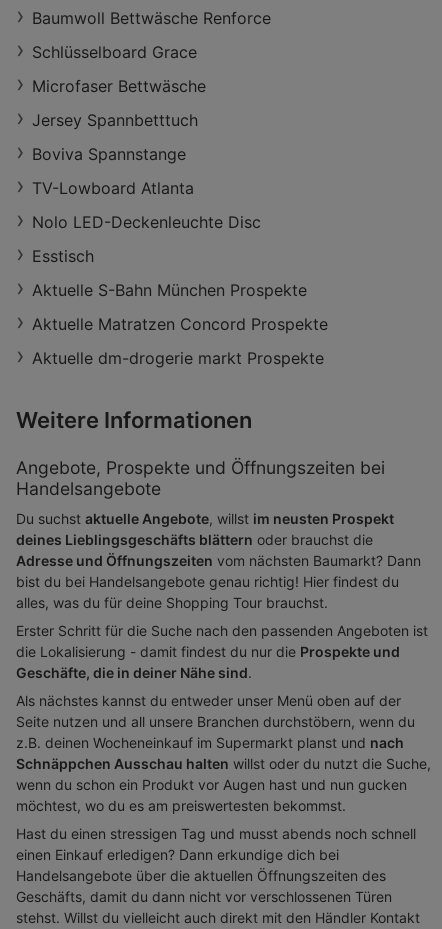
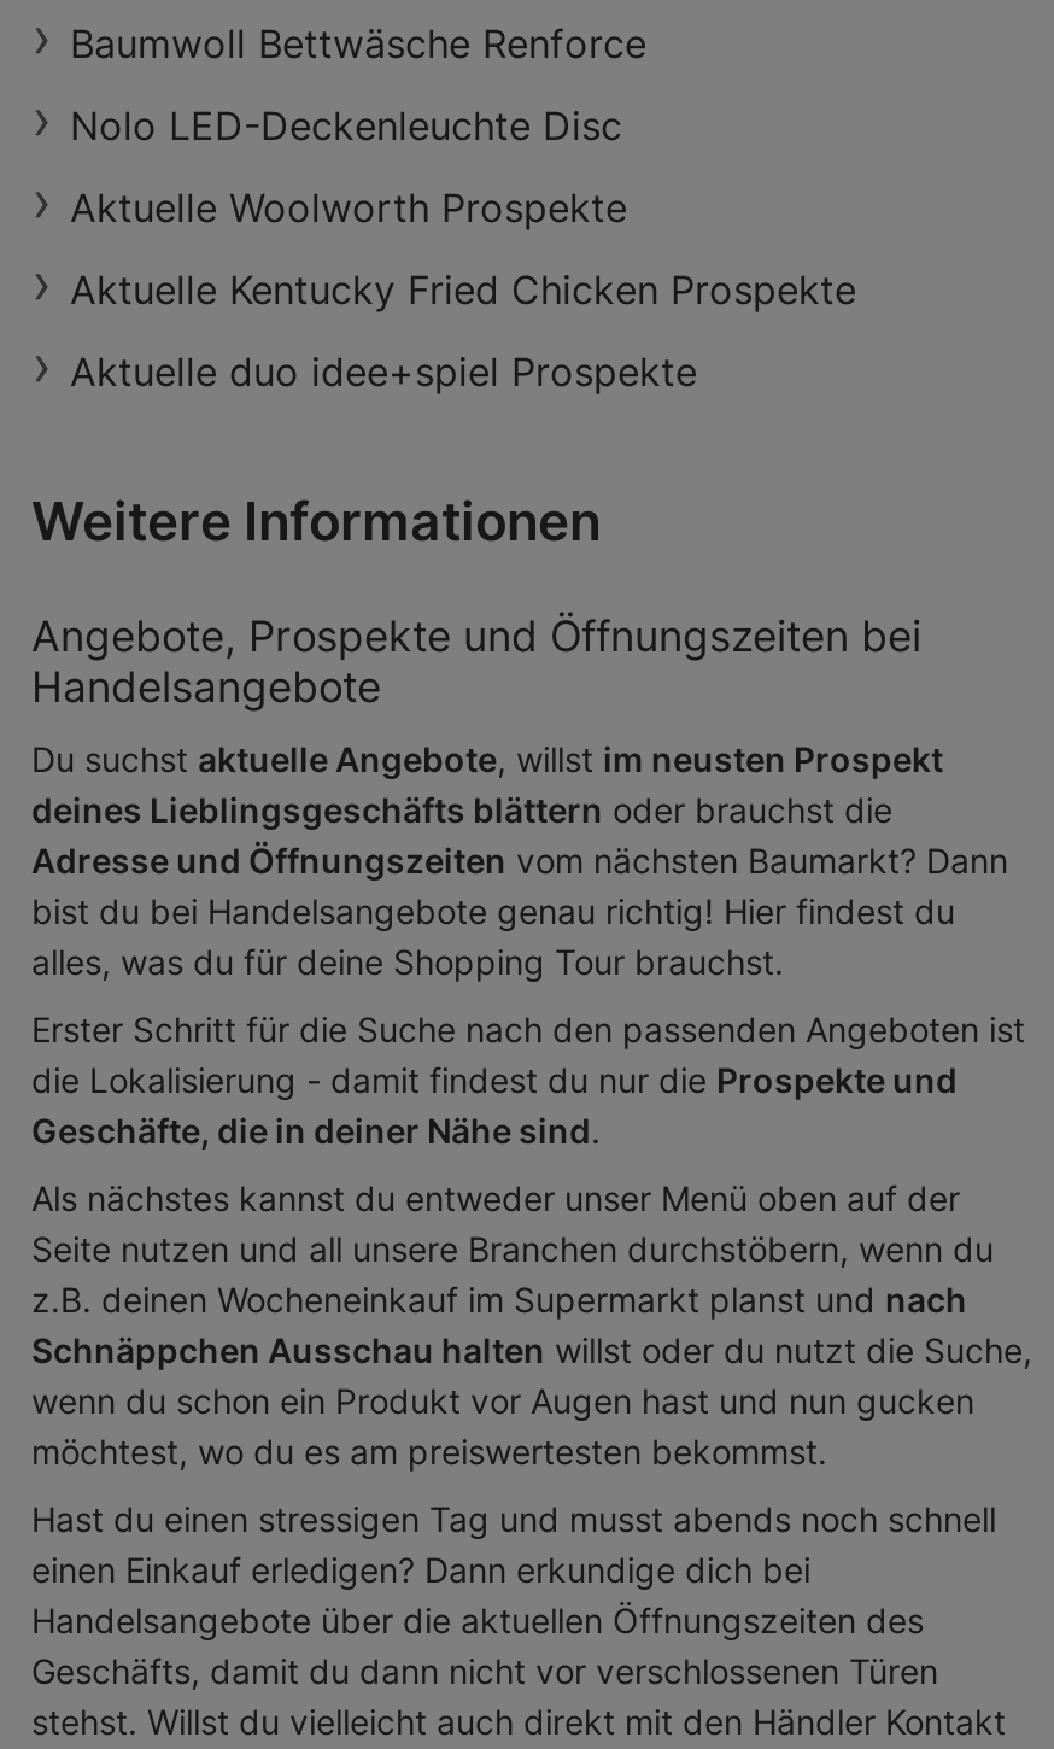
[32,42,206,198] Schlüsselboard Grace | Microfaser Bettwäsche | Jersey Spannbetttuch | Boviva Spannstange | TV-Lowboard Atlanta -> none
[32,246,328,368] Esstisch | Aktuelle S-Bahn München Prospekte | Aktuelle Matratzen Concord Prospekte | Aktuelle dm-drogerie markt Prospekte -> [70,183,856,395] Aktuelle Woolworth Prospekte | Aktuelle Kentucky Fried Chicken Prospekte | Aktuelle duo idee+spiel Prospekte

